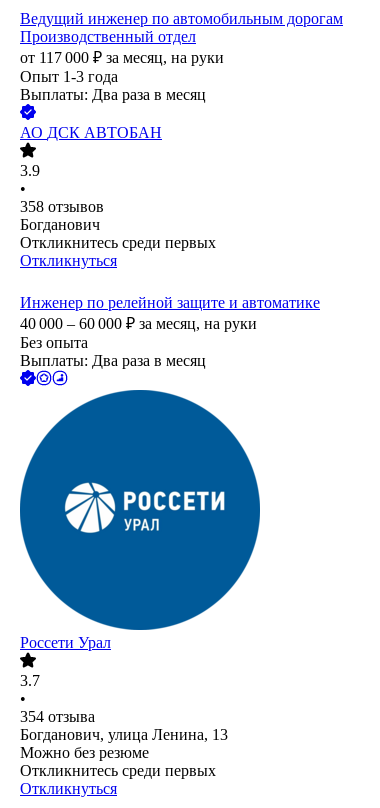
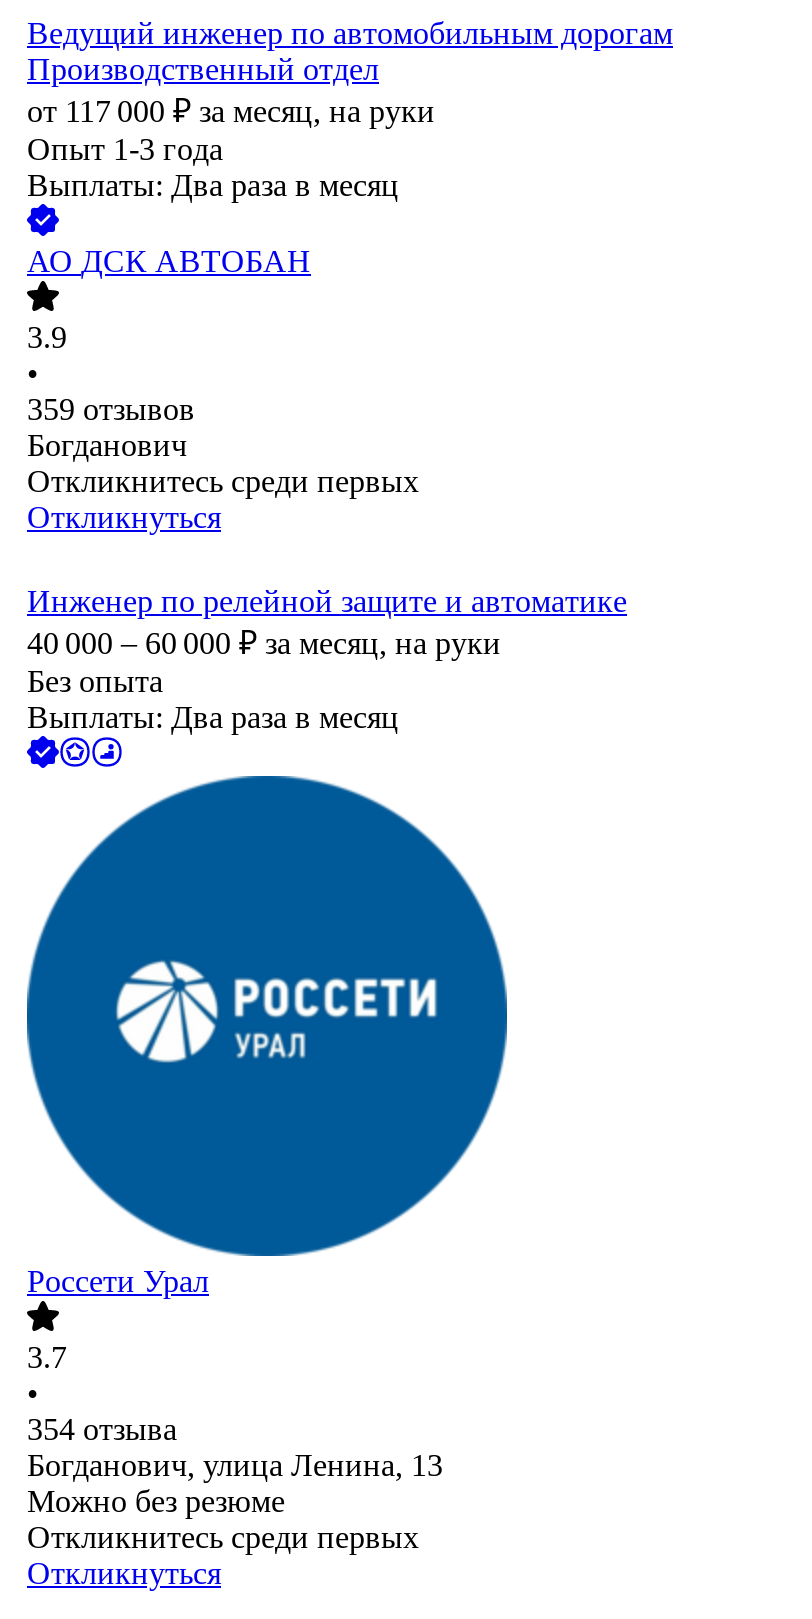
[20,198,104,215] 358 отзывов -> [27,393,195,427] 359 отзывов

